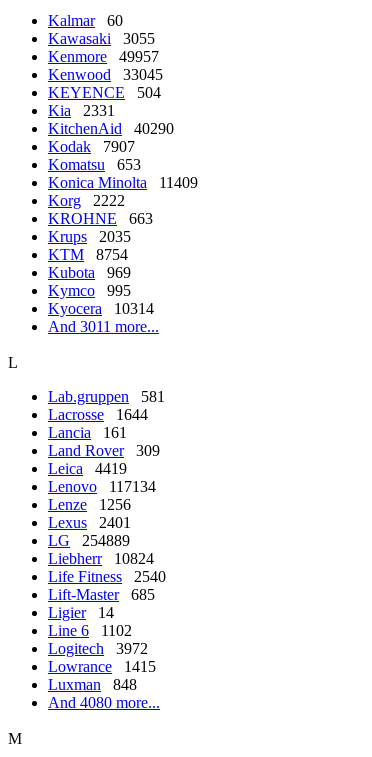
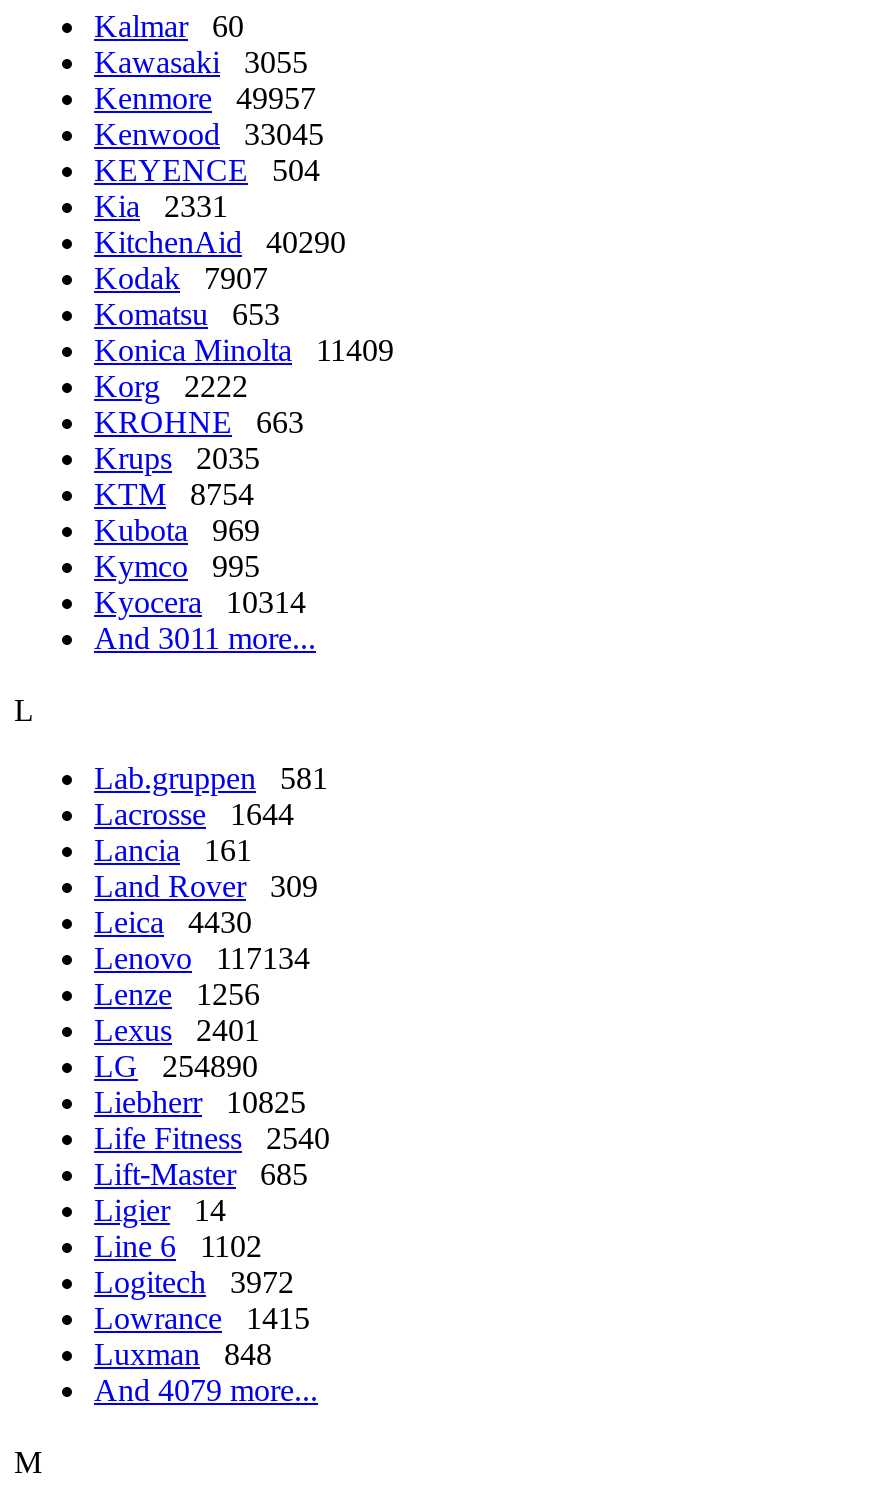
[48,460,127,477] Leica 4419 -> [94,905,252,939] Leica 4430
[48,532,130,549] LG 254889 -> [94,1049,258,1083] LG 254890
[48,550,154,567] Liebherr 10824 -> [94,1085,306,1119] Liebherr 10825
[48,694,160,711] And 4080 more... -> [94,1373,318,1407] And 4079 more...

